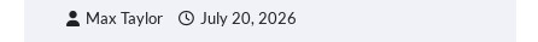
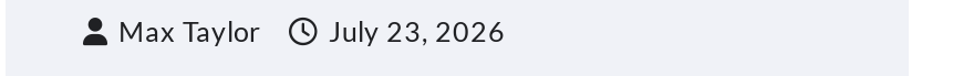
[200,10,297,28] July 20, 2026 -> [329,15,506,48] July 23, 2026

